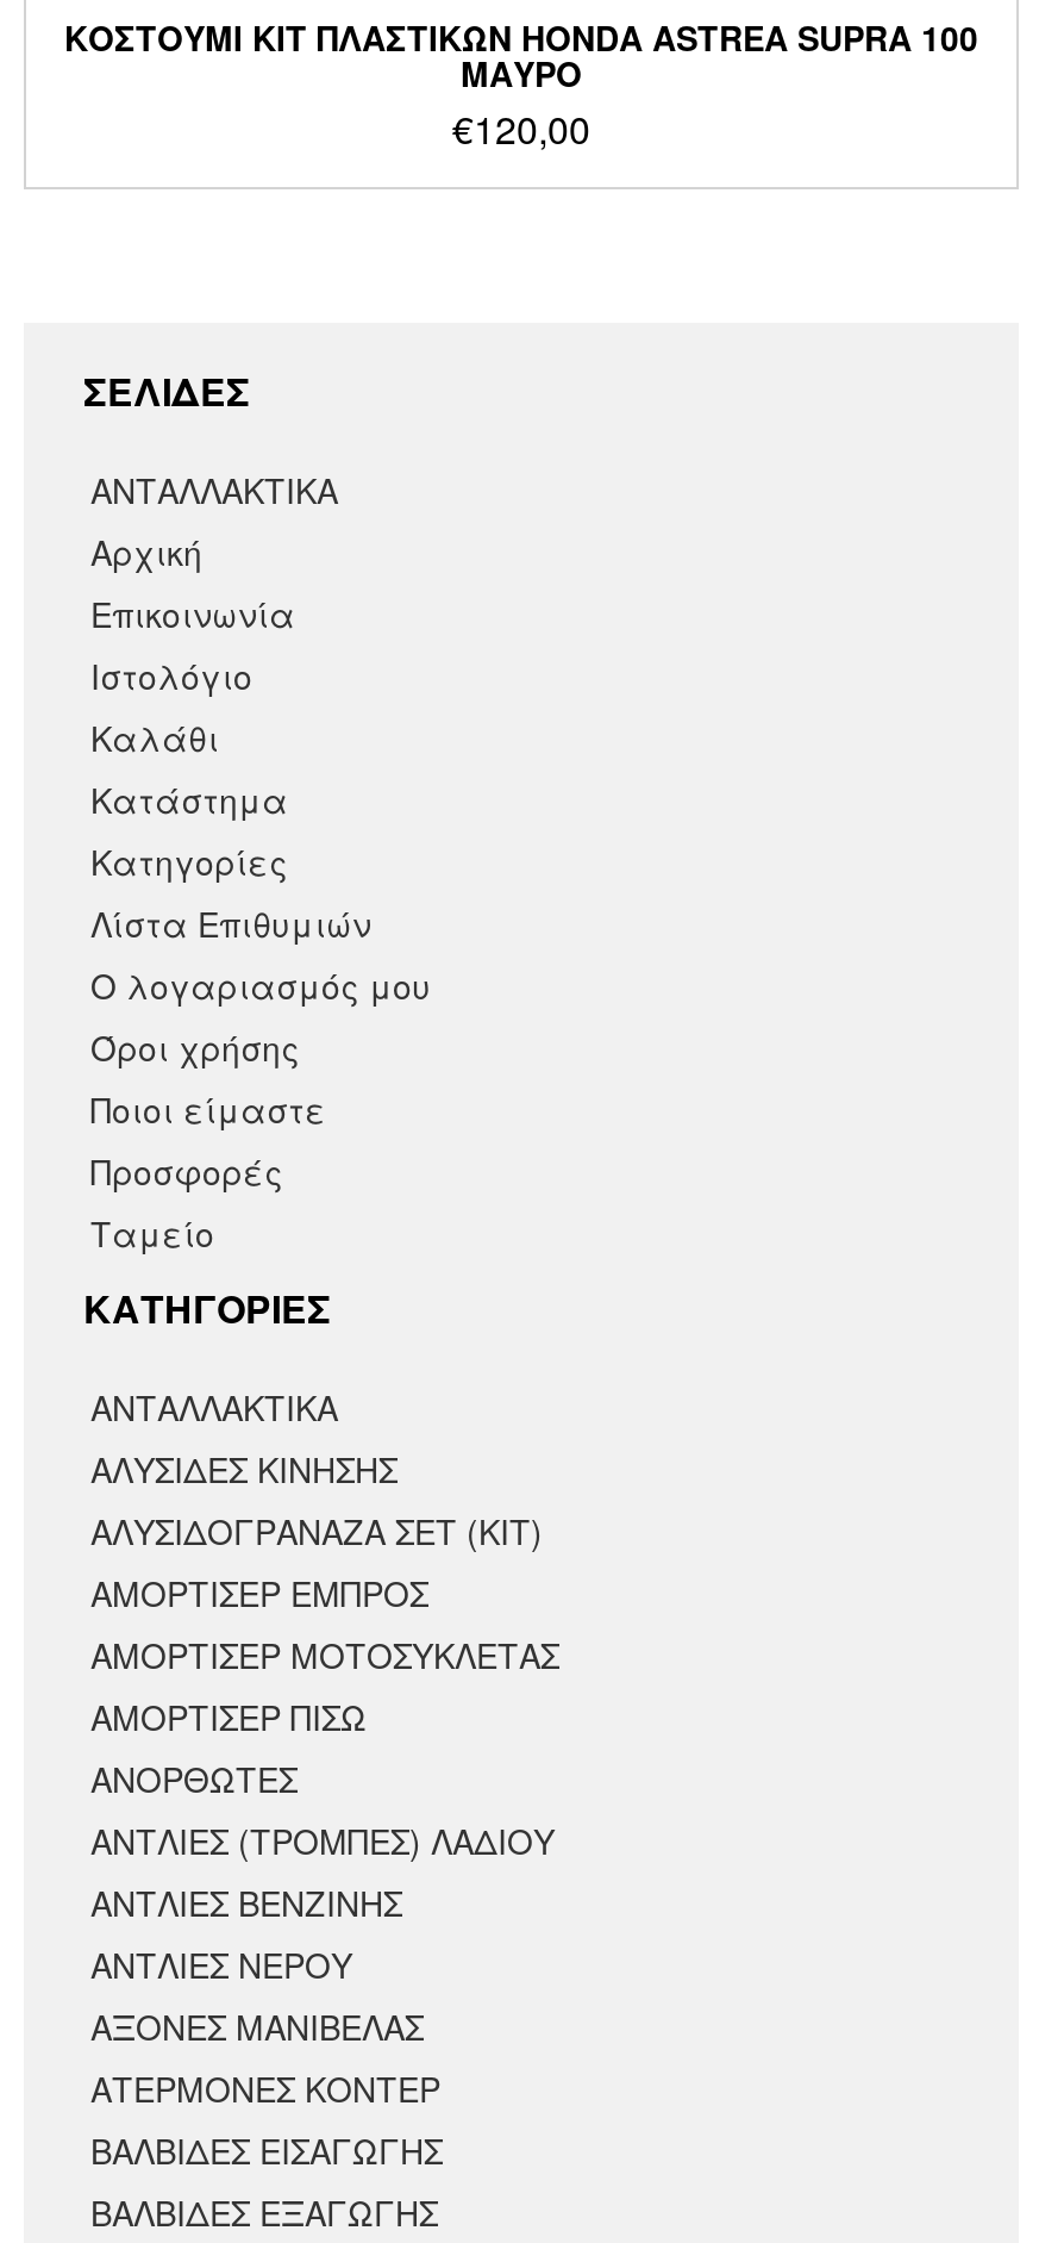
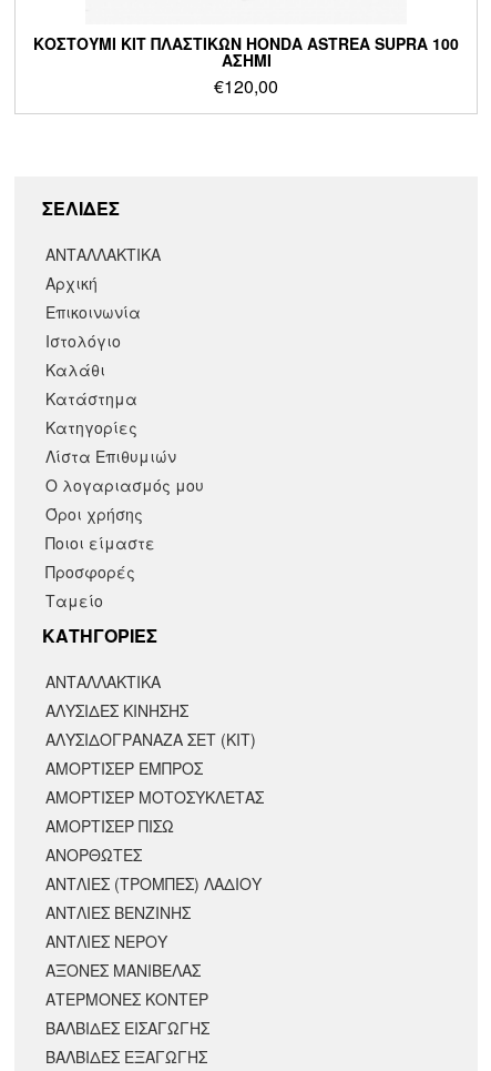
[461,49,582,96] ΜΑΥΡΟ -> [221,49,271,71] ΑΣΗΜΙ

